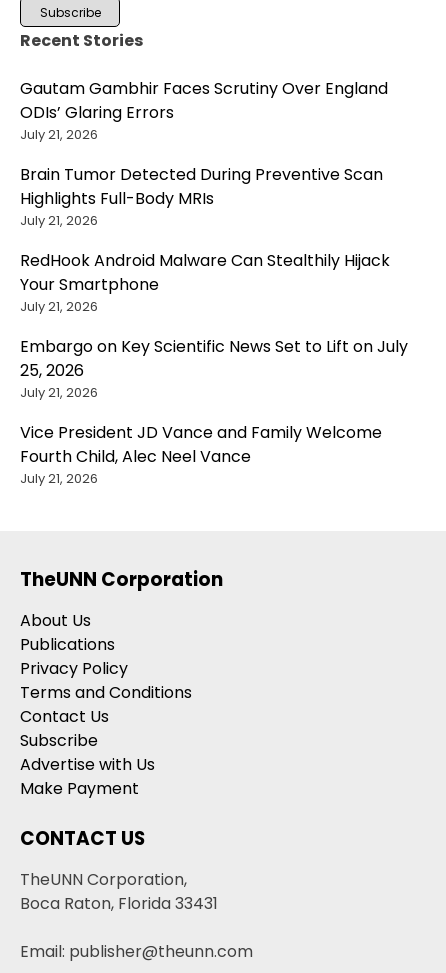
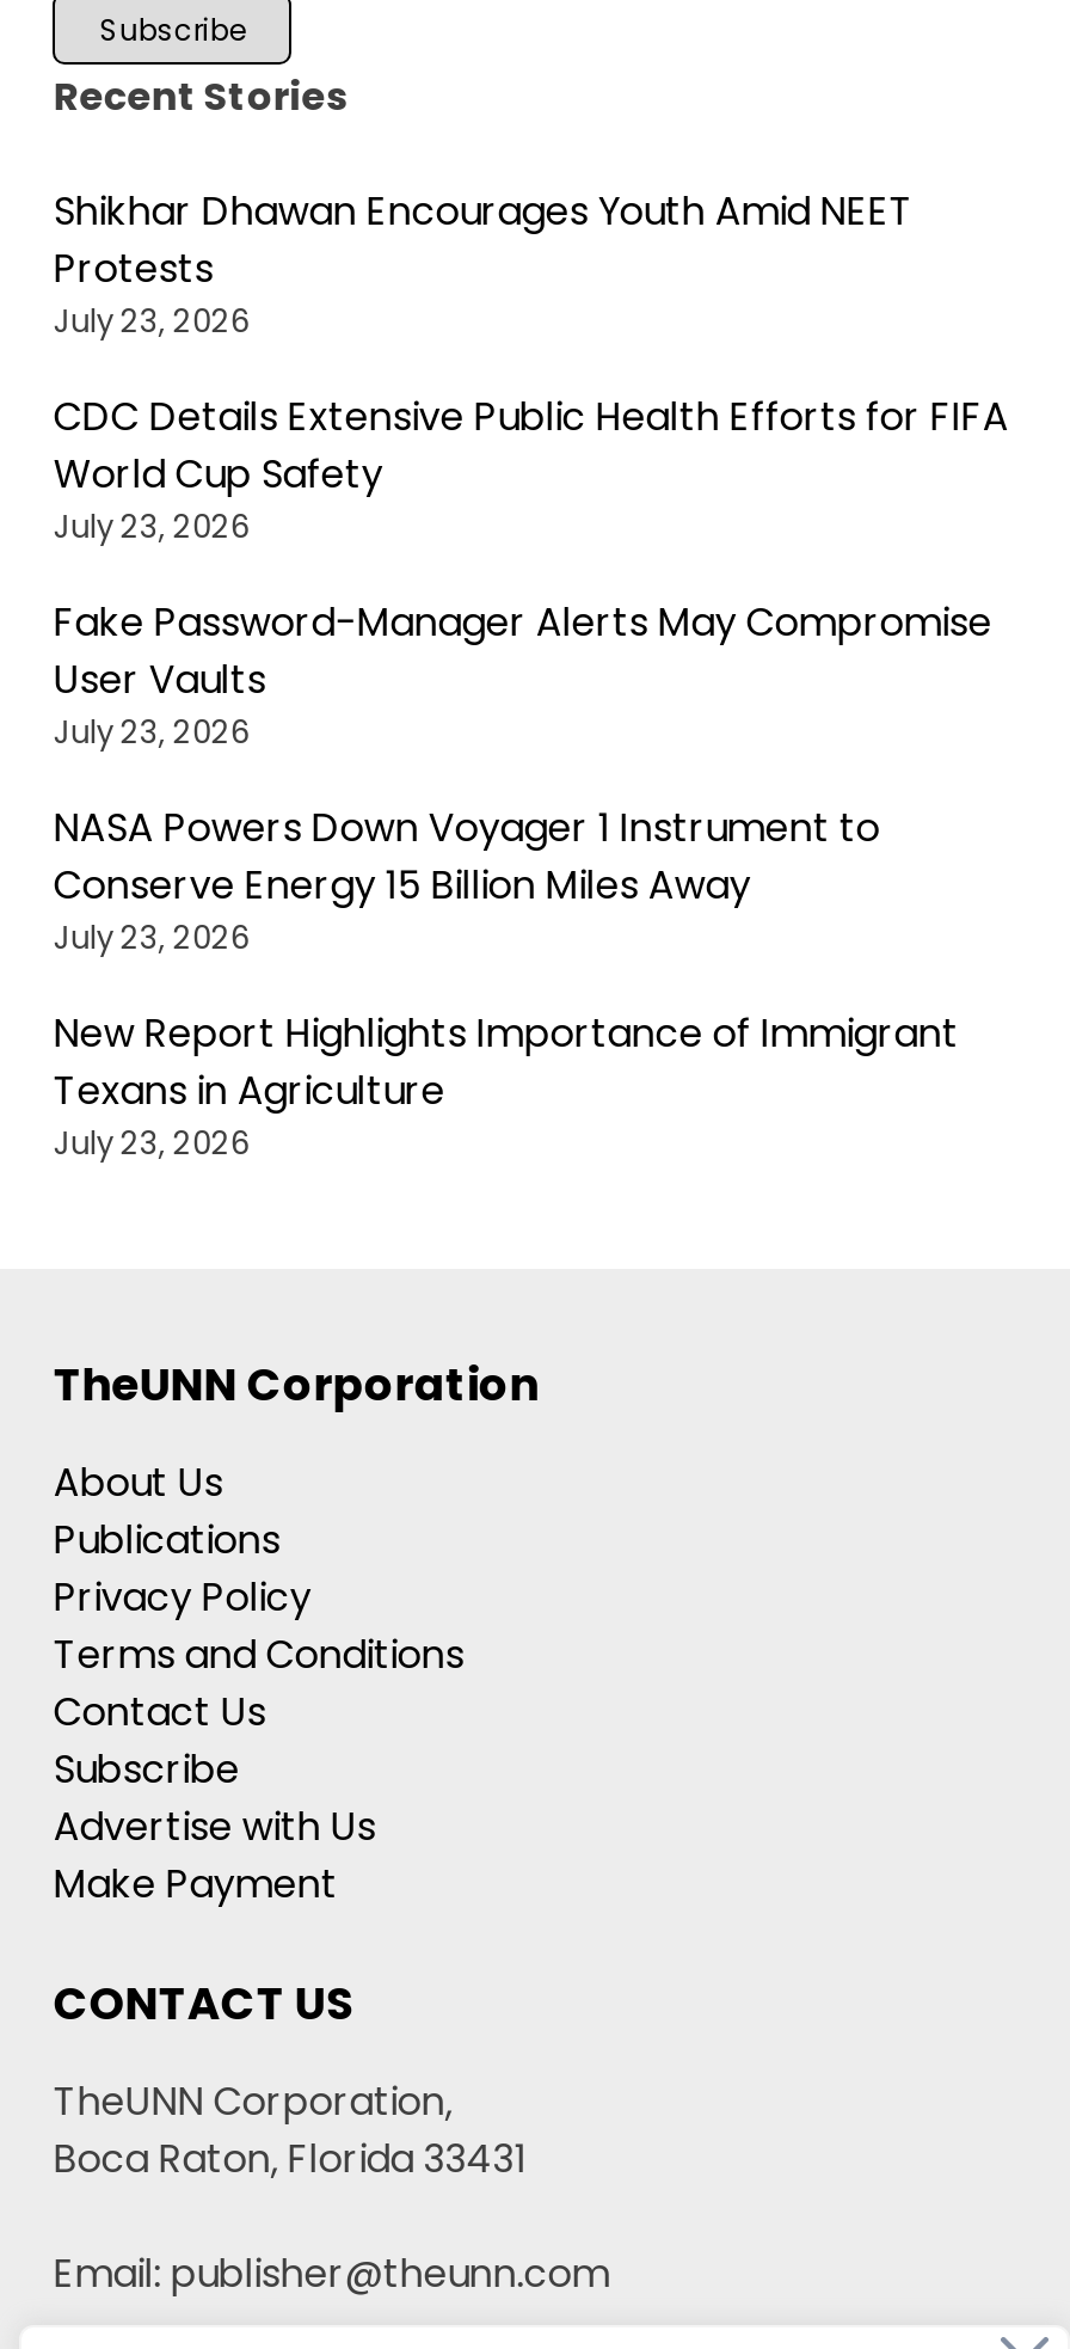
[20,76,388,143] Gautam Gambhir Faces Scrutiny Over England | ODIs’ Glaring Errors | July 21, 2026 -> [53,183,913,343] Shikhar Dhawan Encourages Youth Amid NEET | Protests | July 23, 2026
[20,162,383,229] Brain Tumor Detected During Preventive Scan | Highlights Full-Body MRIs | July 21, 2026 -> [53,388,1009,548] CDC Details Extensive Public Health Efforts for FIFA | World Cup Safety | July 23, 2026
[20,248,390,315] RedHook Android Malware Can Stealthily Hijack | Your Smartphone | July 21, 2026 -> [53,594,992,754] Fake Password-Manager Alerts May Compromise | User Vaults | July 23, 2026
[20,334,408,401] Embargo on Key Scientific News Set to Lift on July | 25, 2026 | July 21, 2026 -> [53,799,880,959] NASA Powers Down Voyager 1 Instrument to | Conserve Energy 15 Billion Miles Away | July 23, 2026
[20,420,382,487] Vice President JD Vance and Family Welcome | Fourth Child, Alec Neel Vance | July 21, 2026 -> [53,1005,959,1165] New Report Highlights Importance of Immigrant | Texans in Agriculture | July 23, 2026

